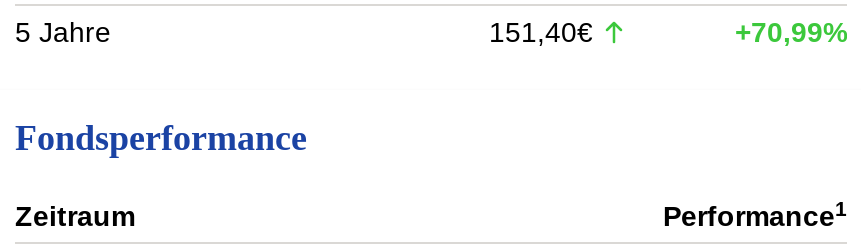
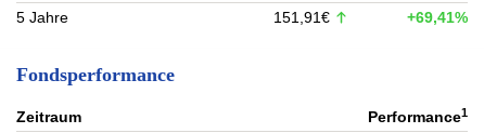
[489,15,593,47] 151,40€ -> [273,8,330,26] 151,91€
[735,15,847,47] +70,99% -> [407,8,468,26] +69,41%

